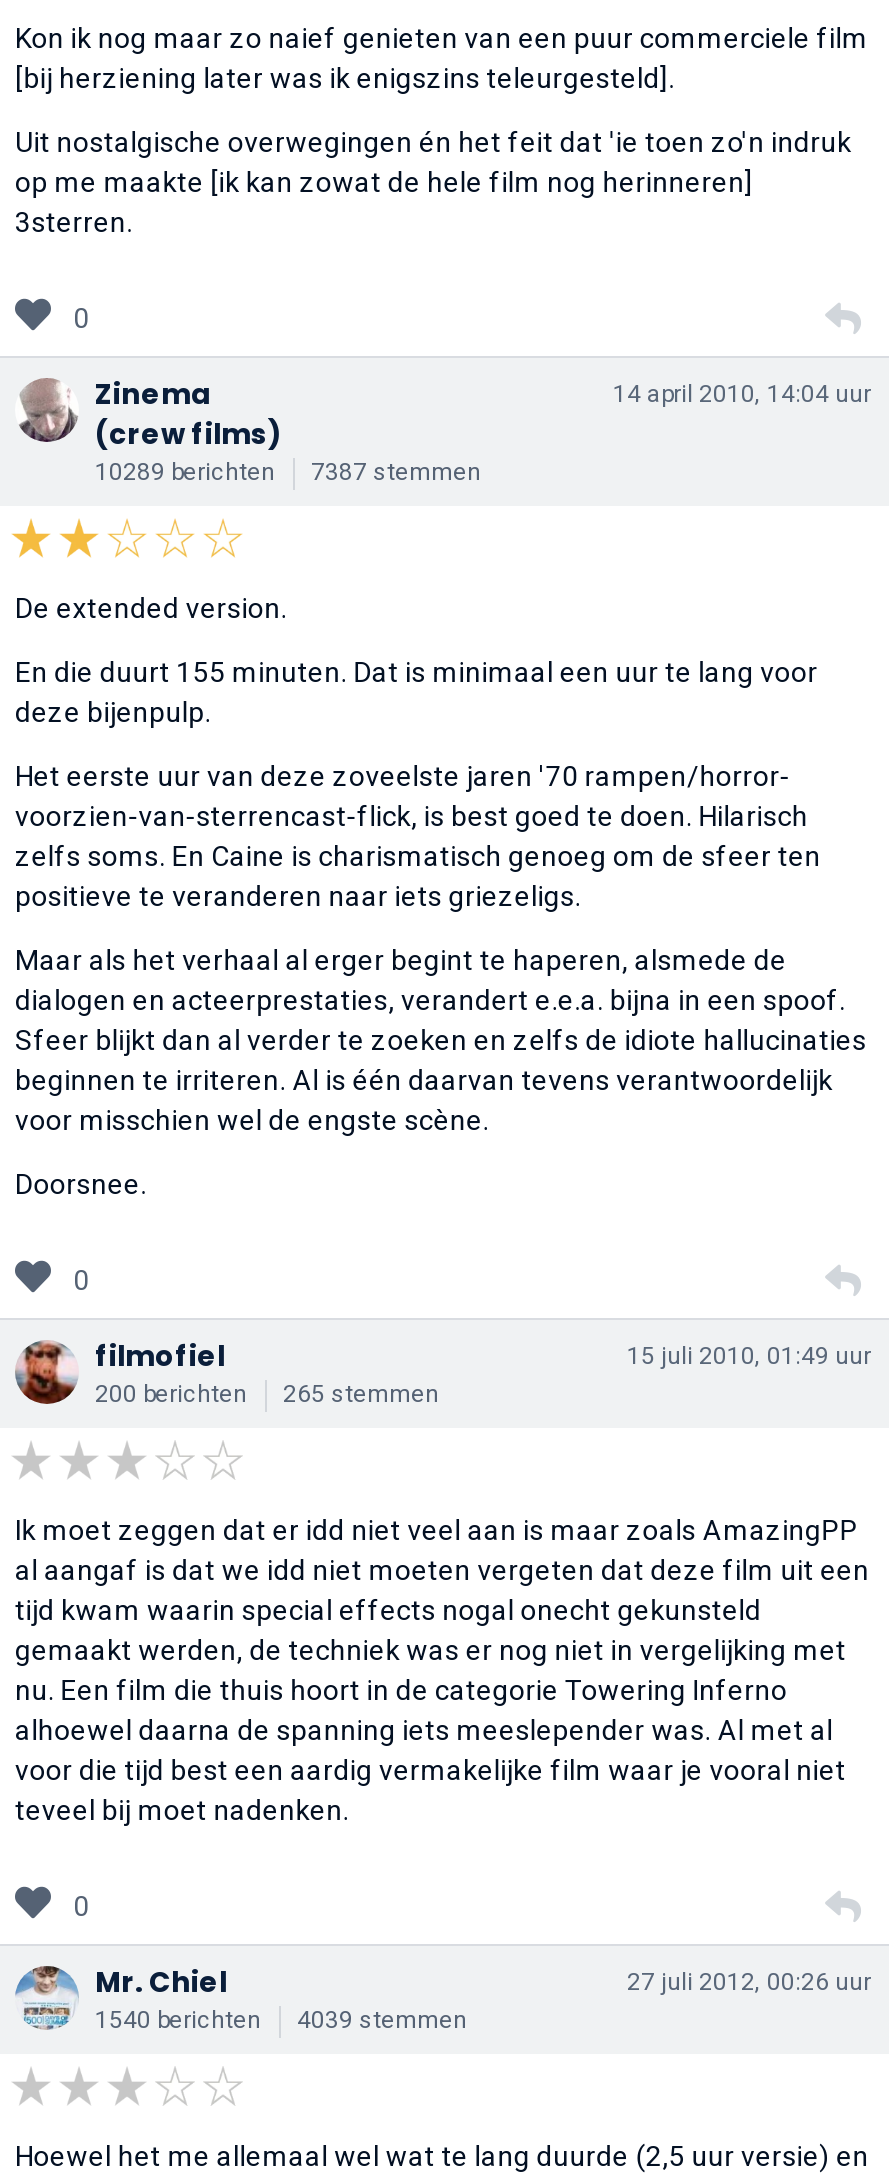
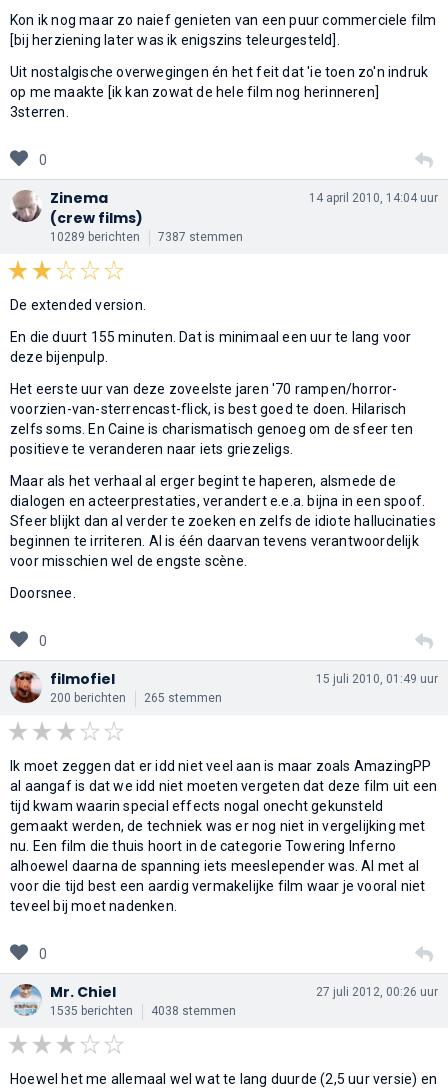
[95,2006,261,2034] 1540 berichten -> [50,1004,133,1018] 1535 berichten
[297,2006,467,2034] 4039 stemmen -> [151,1004,236,1018] 4038 stemmen

